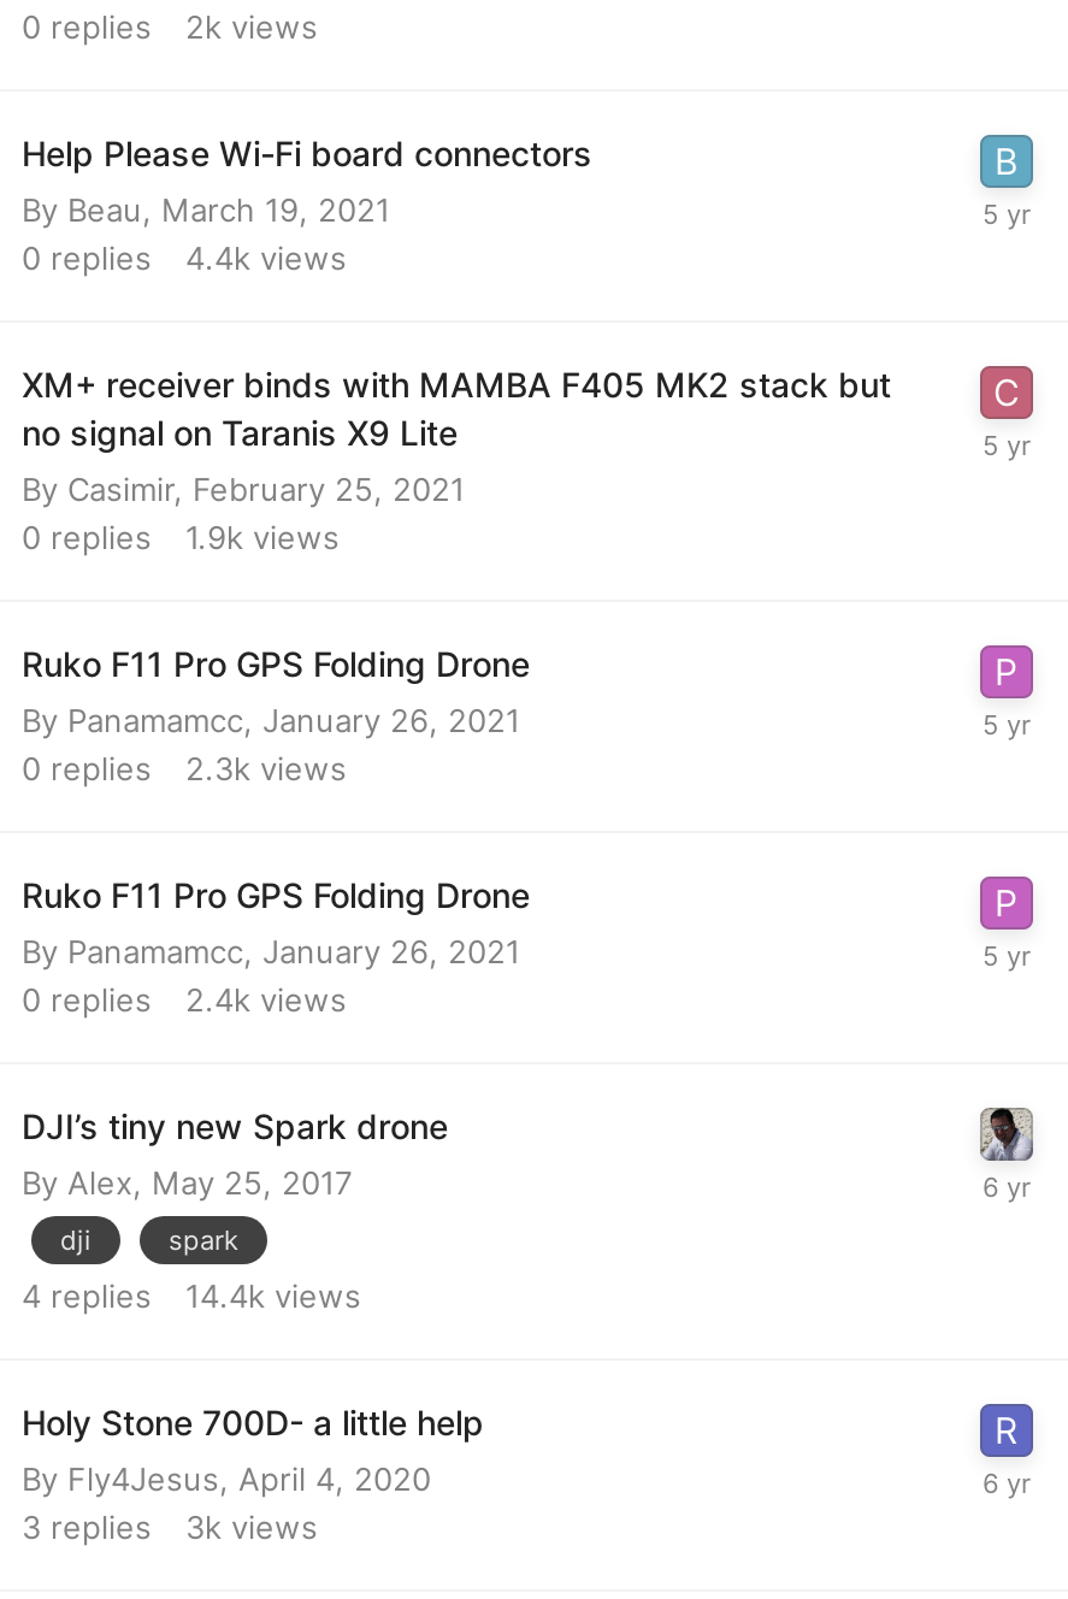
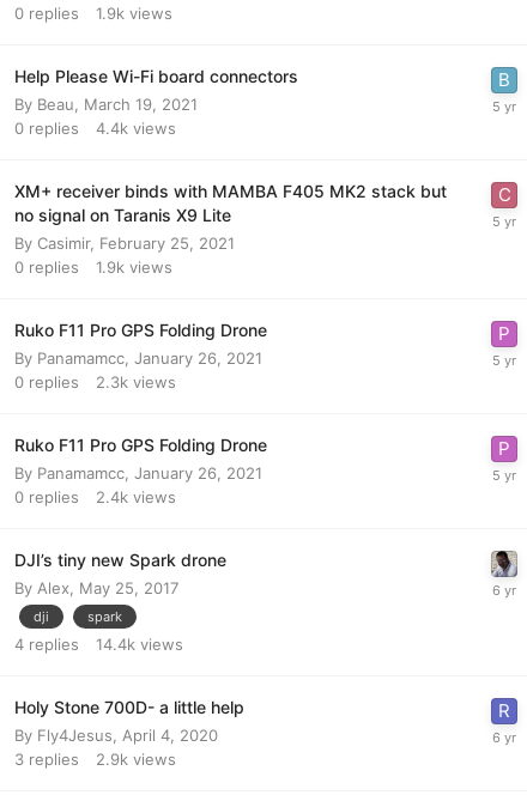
[22,7,318,46] 0 replies 2k views -> [14,3,172,23] 0 replies 1.9k views
[22,1508,318,1546] 3 replies 3k views -> [14,750,176,769] 3 replies 2.9k views

